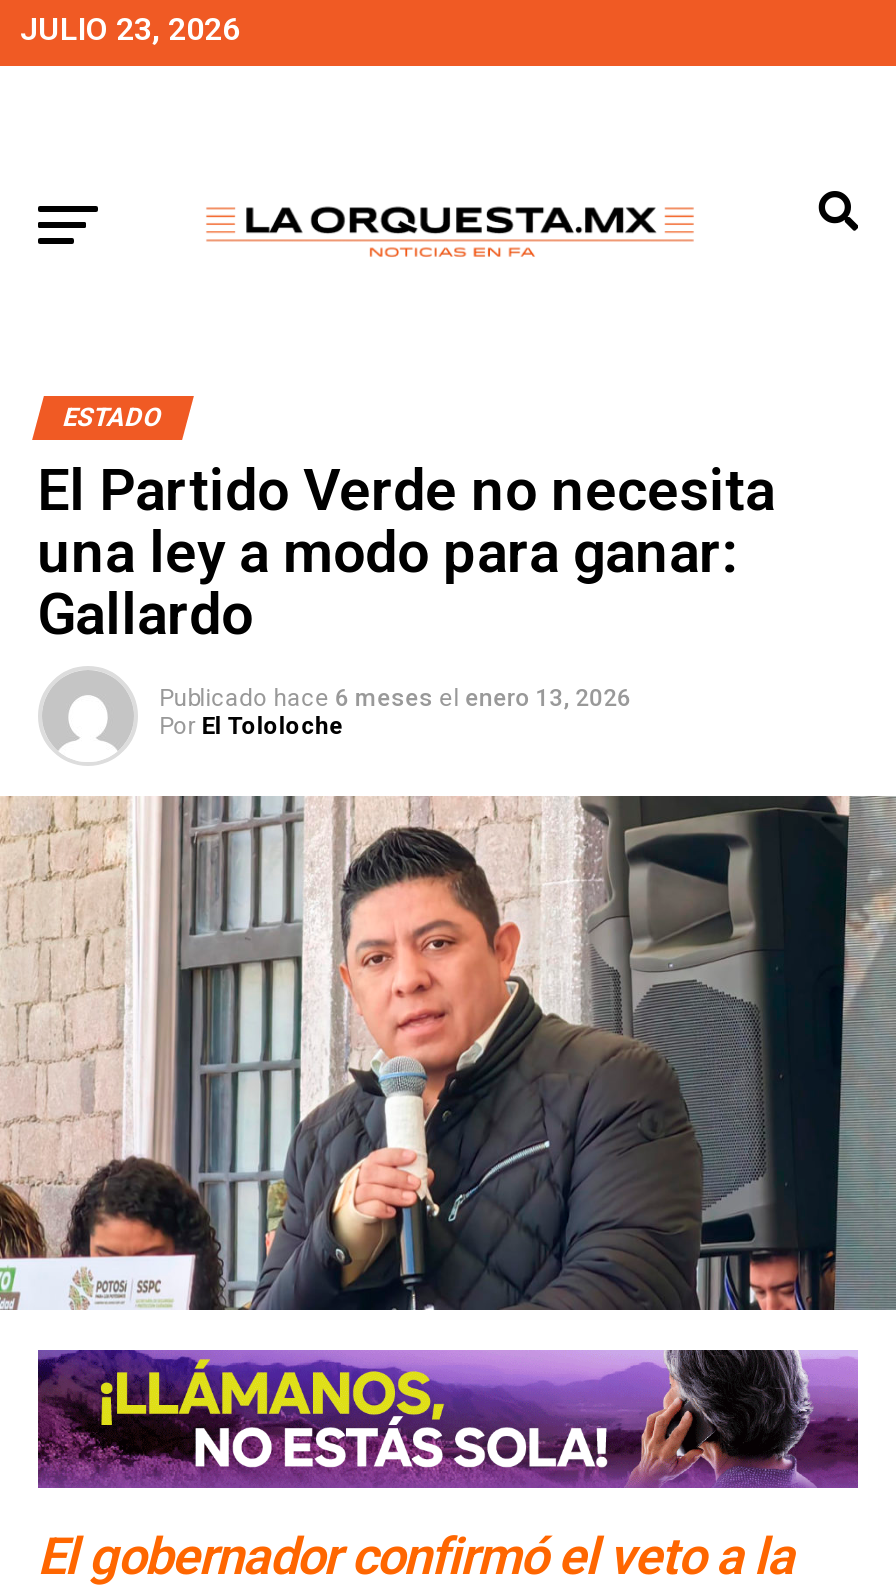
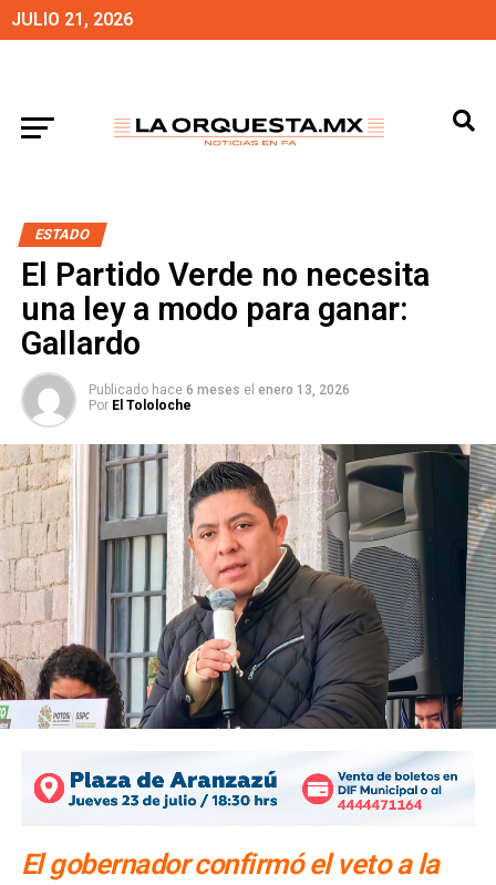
[20,10,240,48] JULIO 23, 2026 -> [11,9,133,30] JULIO 21, 2026
[36,1348,860,1492] [image] -> [21,751,475,827] [image]

